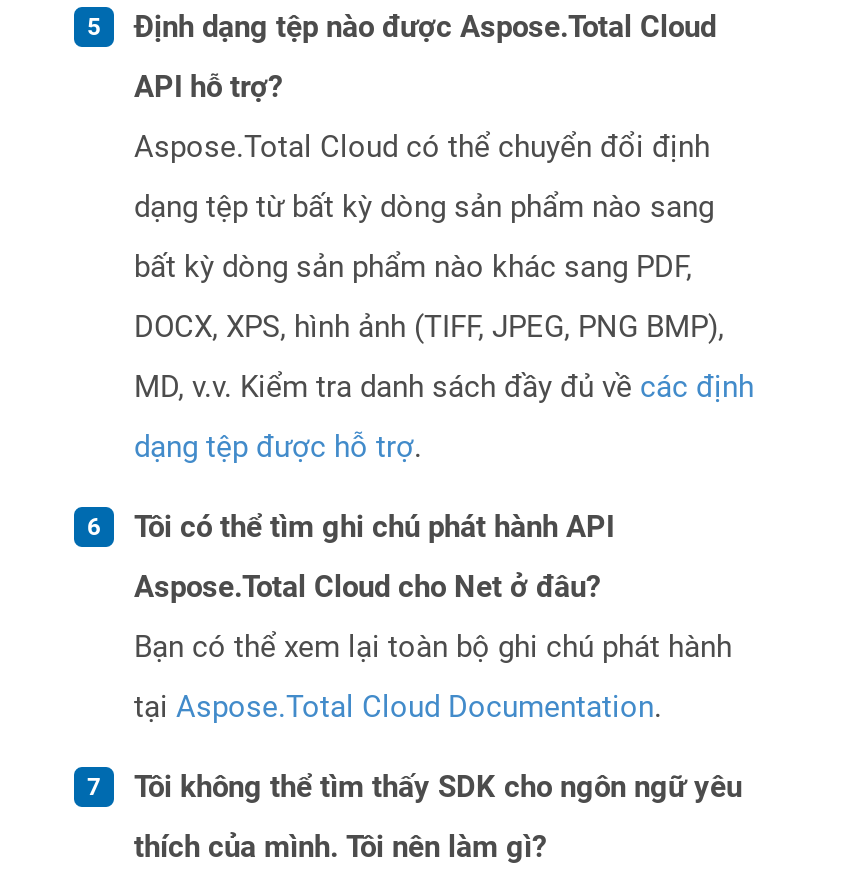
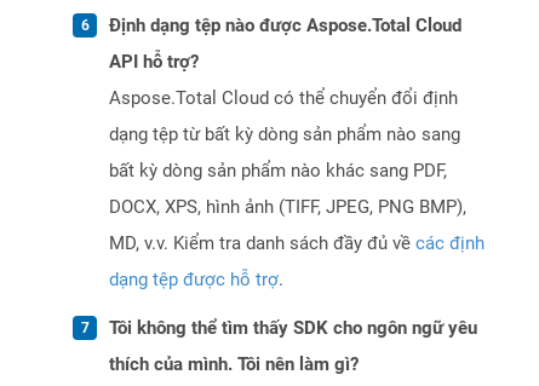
[134,509,732,725] Tôi có thể tìm ghi chú phát hành API | Aspose.Total Cloud cho Net ở đâu? | Bạn có thể xem lại toàn bộ ghi chú phát hành | tại Aspose.Total Cloud Documentation. -> none

